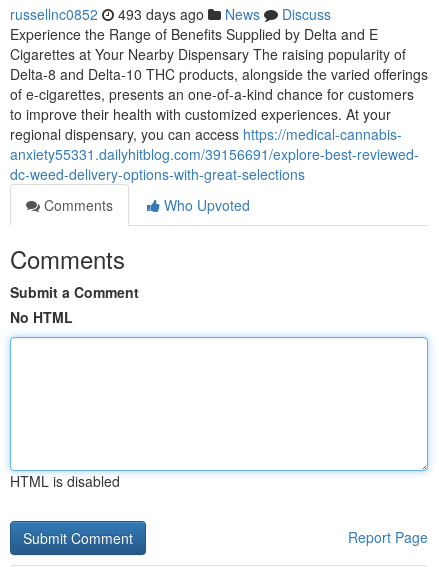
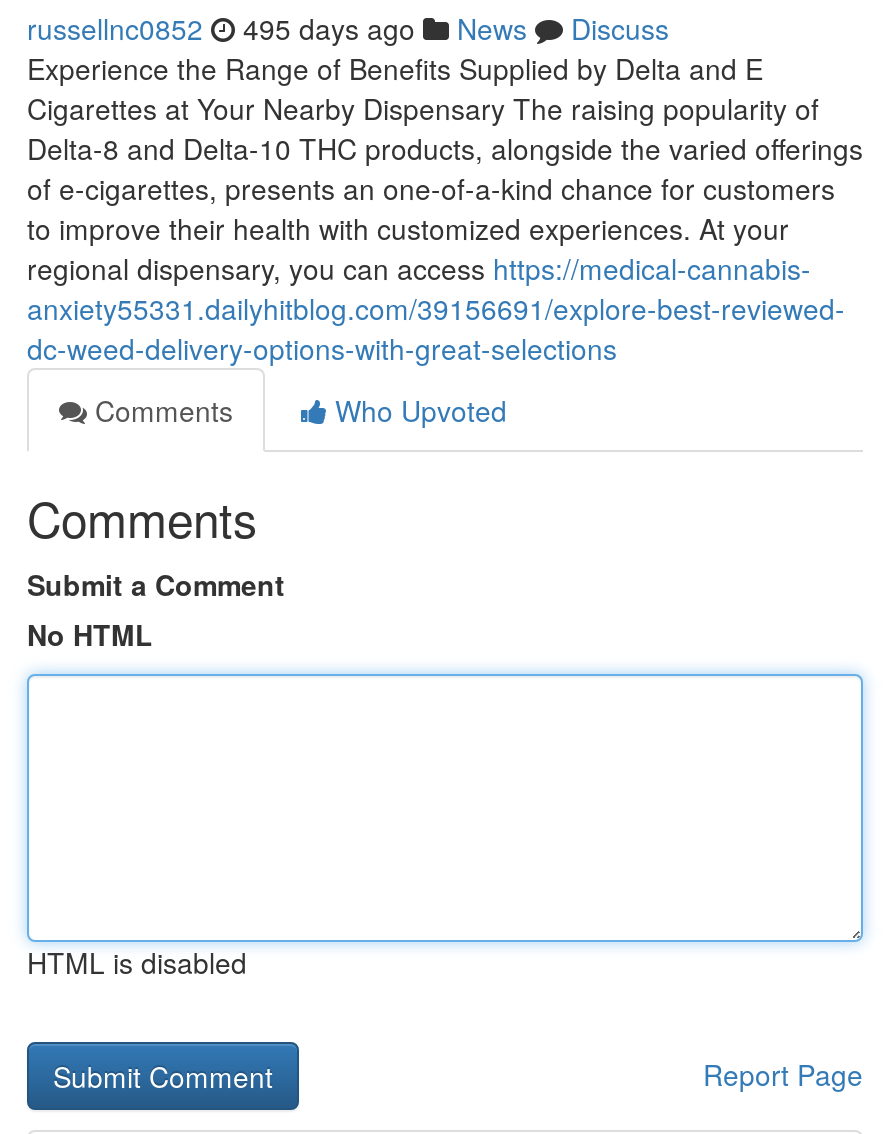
[10,4,331,24] russellnc0852 493 days ago News Discuss -> [27,8,669,48] russellnc0852 495 days ago News Discuss

